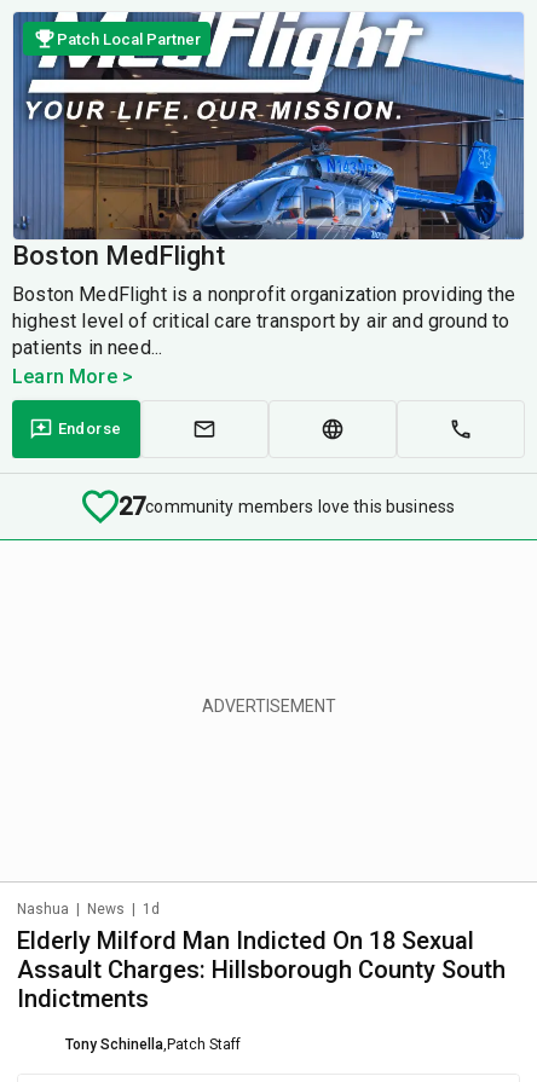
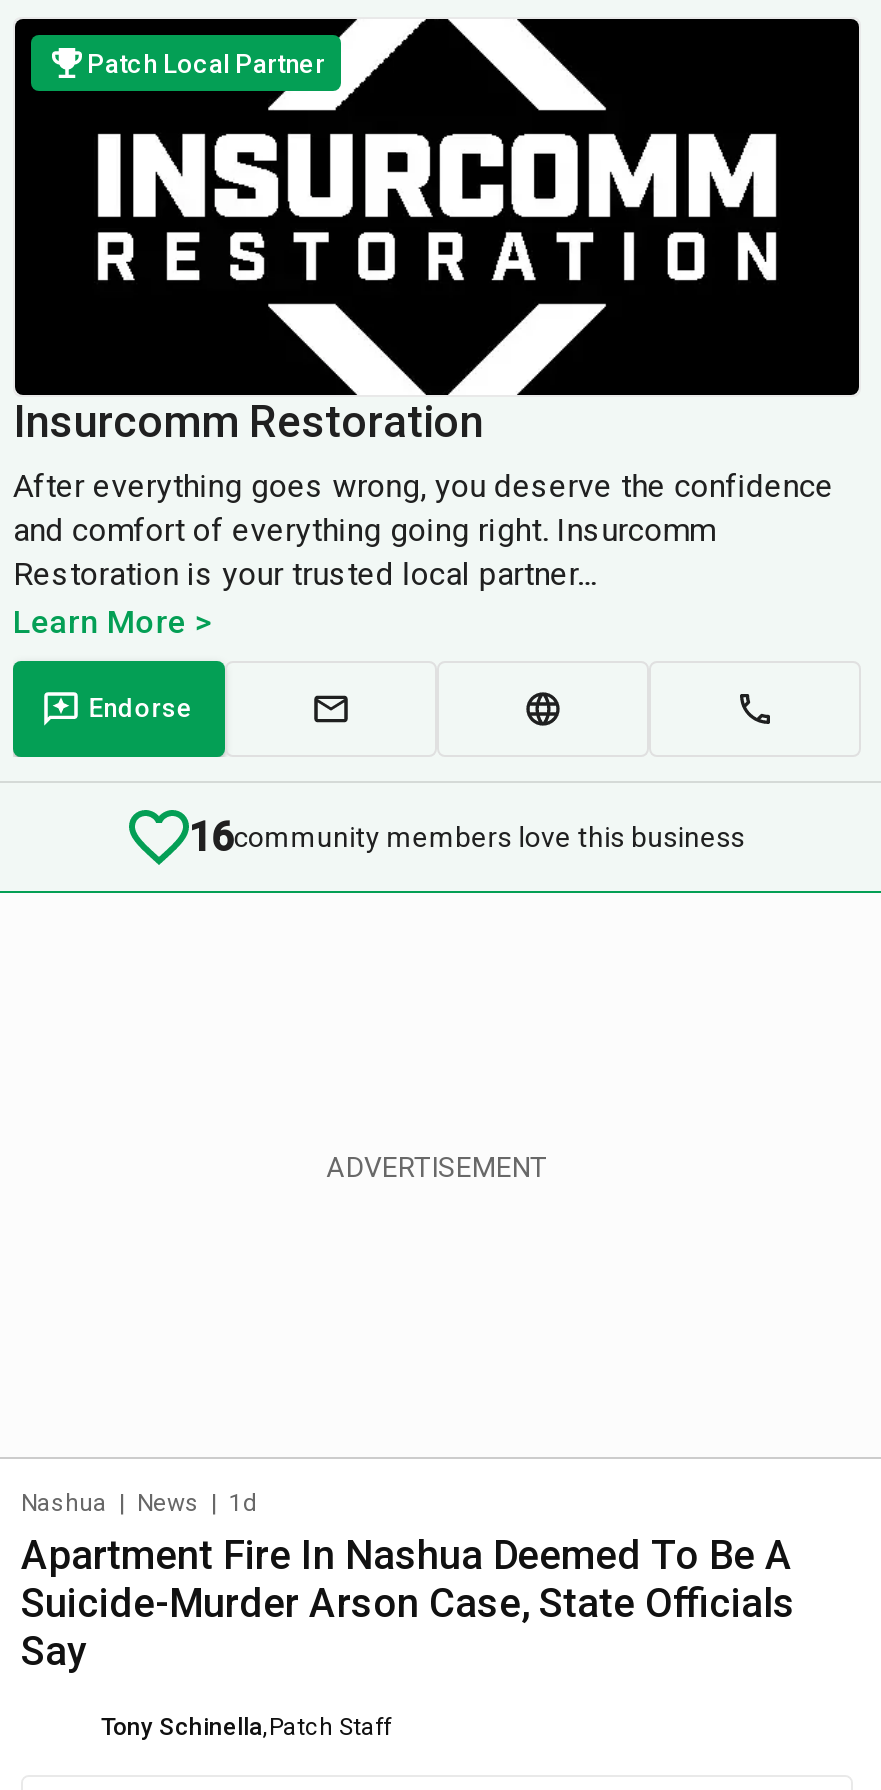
[12,11,525,359] [image] | Boston MedFlight | Boston MedFlight is a nonprofit organization providing the | highest level of critical care transport by air and ground to | patients in need... -> [13,17,861,593] [image] | Insurcomm Restoration | After everything goes wrong, you deserve the confidence | and comfort of everything going right. Insurcomm | Restoration is your trusted local partner...
[118,492,455,521] 27community members love this business -> [189,813,745,861] 16community members love this business
[17,926,506,1013] Elderly Milford Man Indicted On 18 Sexual | Assault Charges: Hillsborough County South | Indictments -> [21,1531,795,1675] Apartment Fire In Nashua Deemed To Be A | Suicide-Murder Arson Case, State Officials | Say

